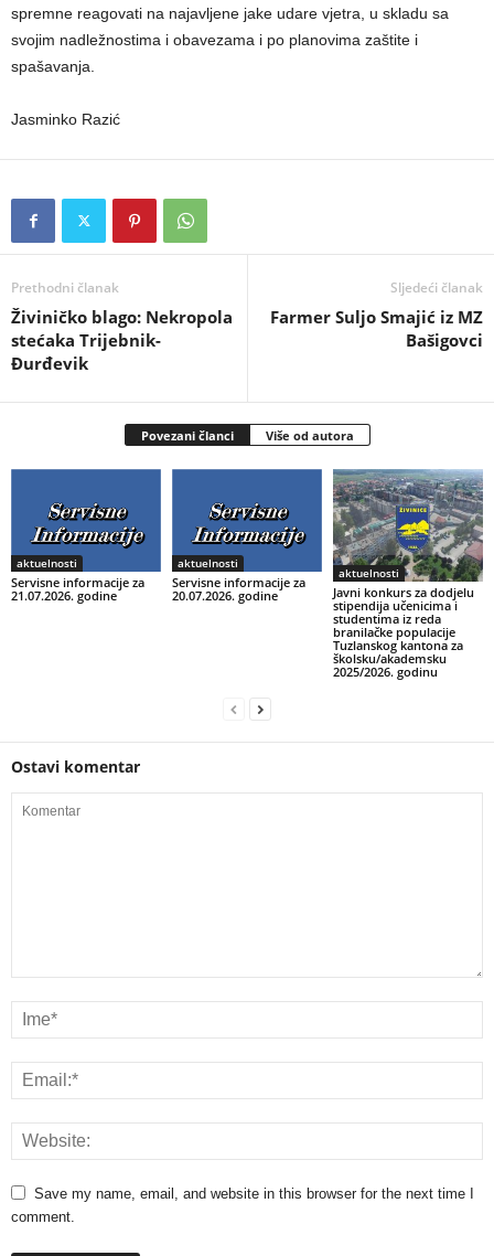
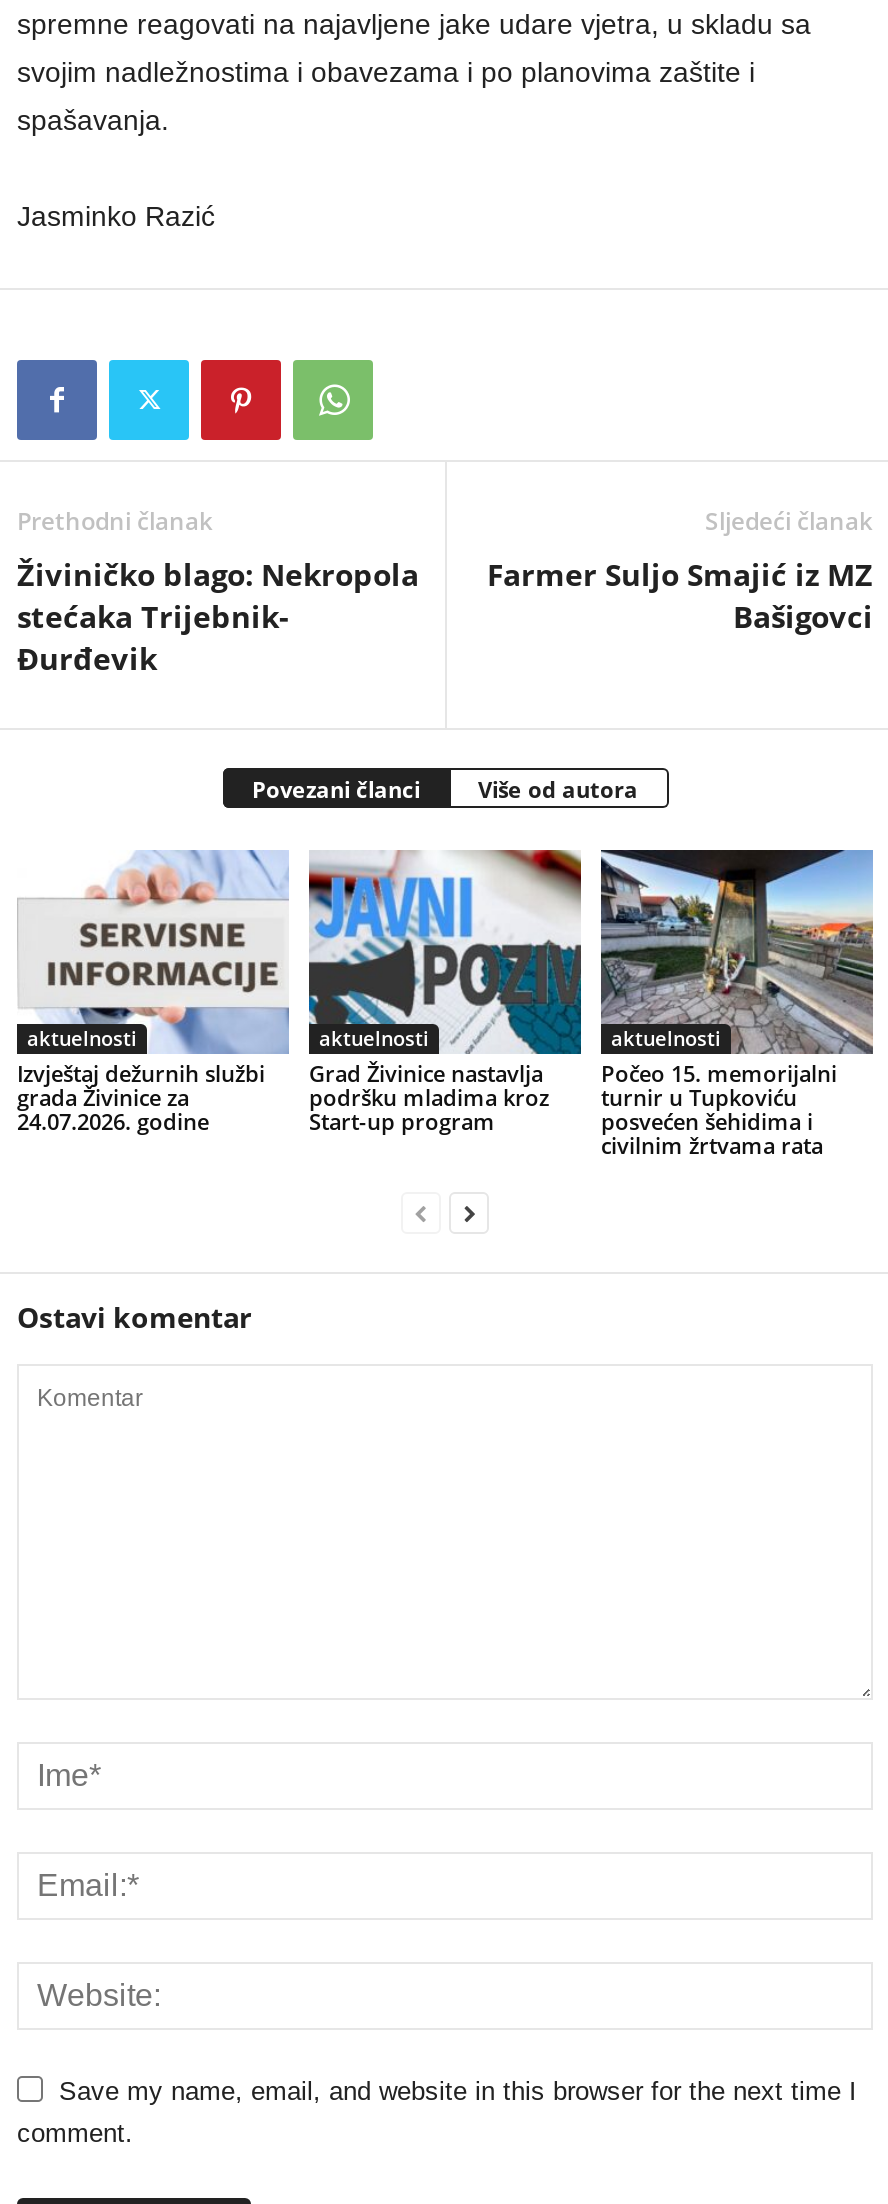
[10,468,162,603] [image] | Servisne informacije za | 21.07.2026. godine -> [17,850,289,1135] [image] | Izvještaj dežurnih službi | grada Živinice za | 24.07.2026. godine
[171,468,323,603] [image] | Servisne informacije za | 20.07.2026. godine -> [307,848,583,1135] [image] | Grad Živinice nastavlja | podršku mladima kroz | Start-up program
[333,468,483,680] [image] | Javni konkurs za dodjelu | stipendija učenicima i | studentima iz reda | branilačke populacije | Tuzlanskog kantona za | školsku/akademsku | 2025/2026. godinu -> [599,848,873,1159] [image] | Počeo 15. memorijalni | turnir u Tupkoviću | posvećen šehidima i | civilnim žrtvama rata

